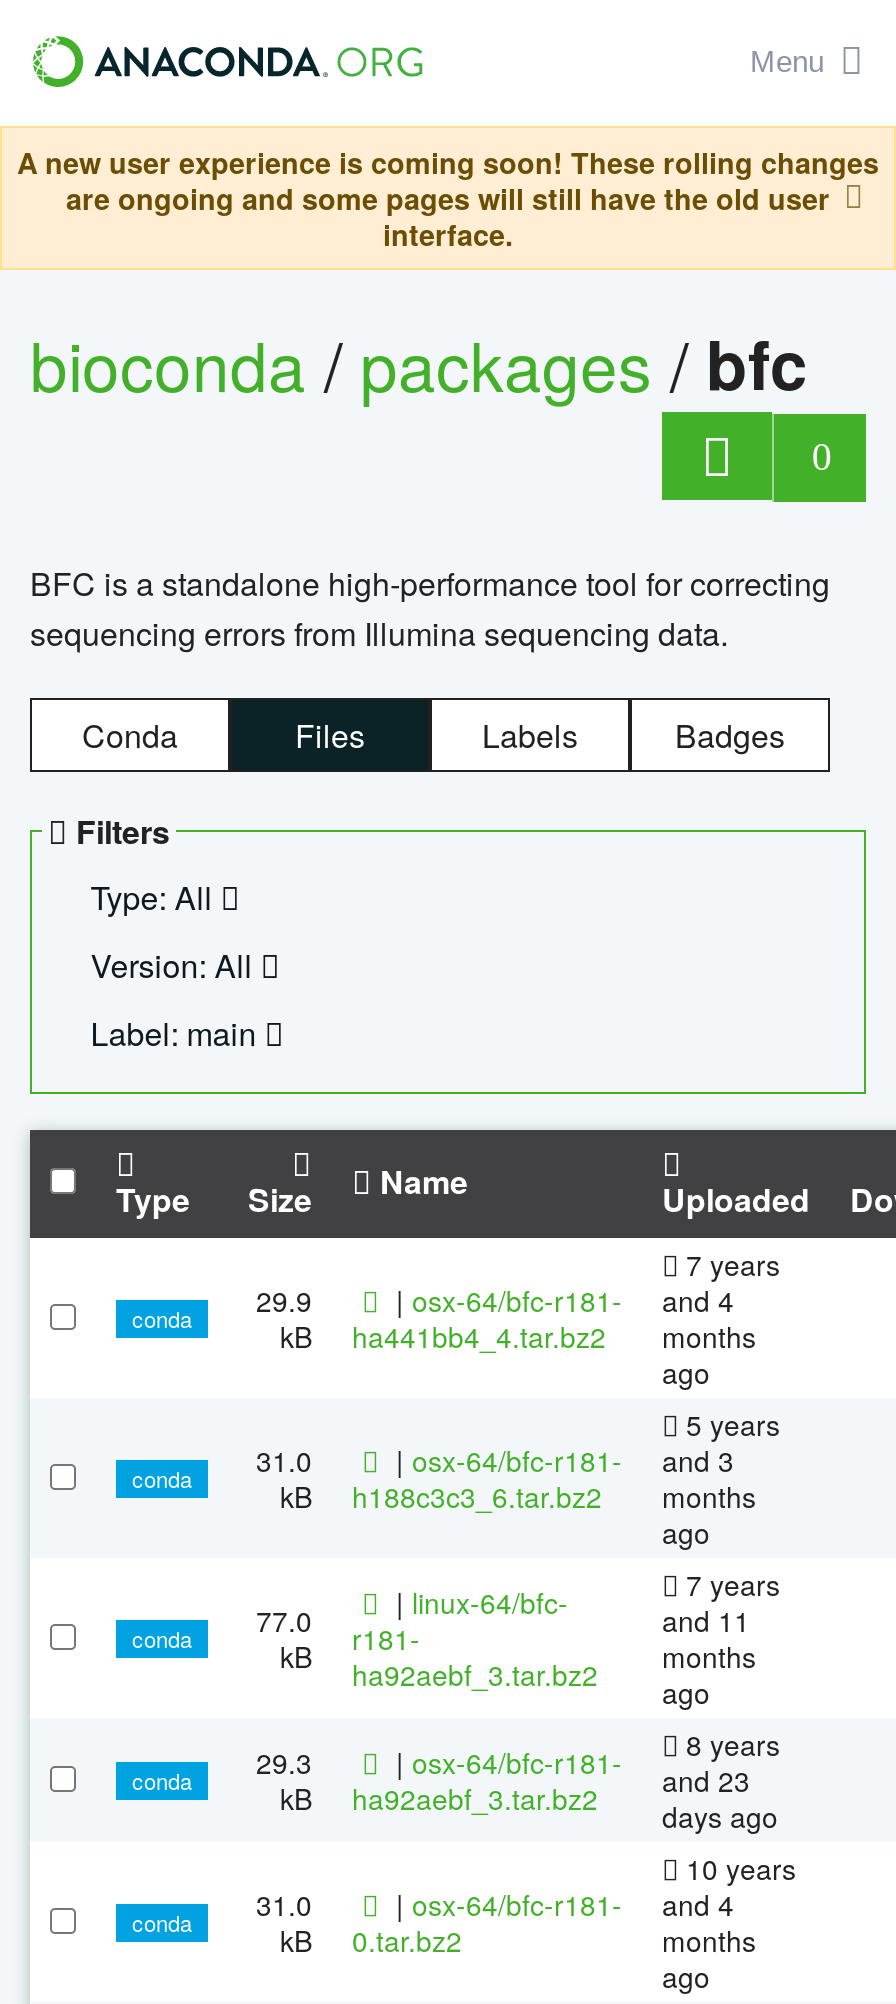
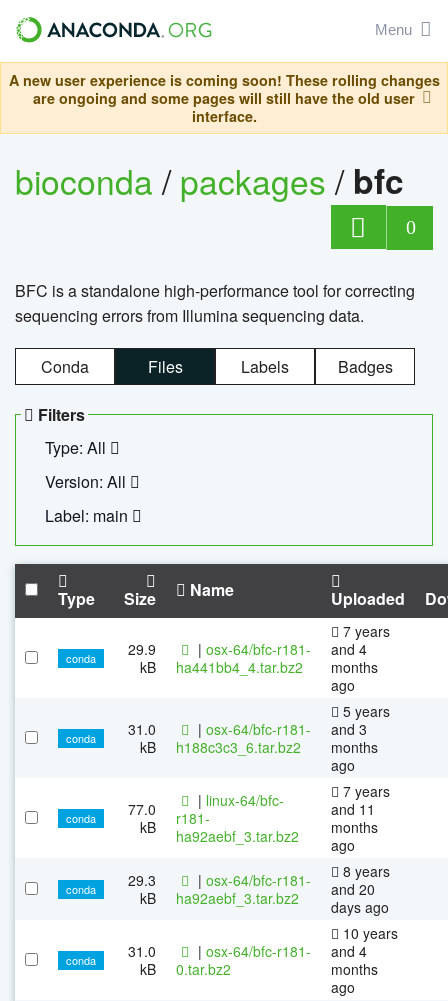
[662,1760,750,1800] and 23 -> [331,879,375,899] and 20

